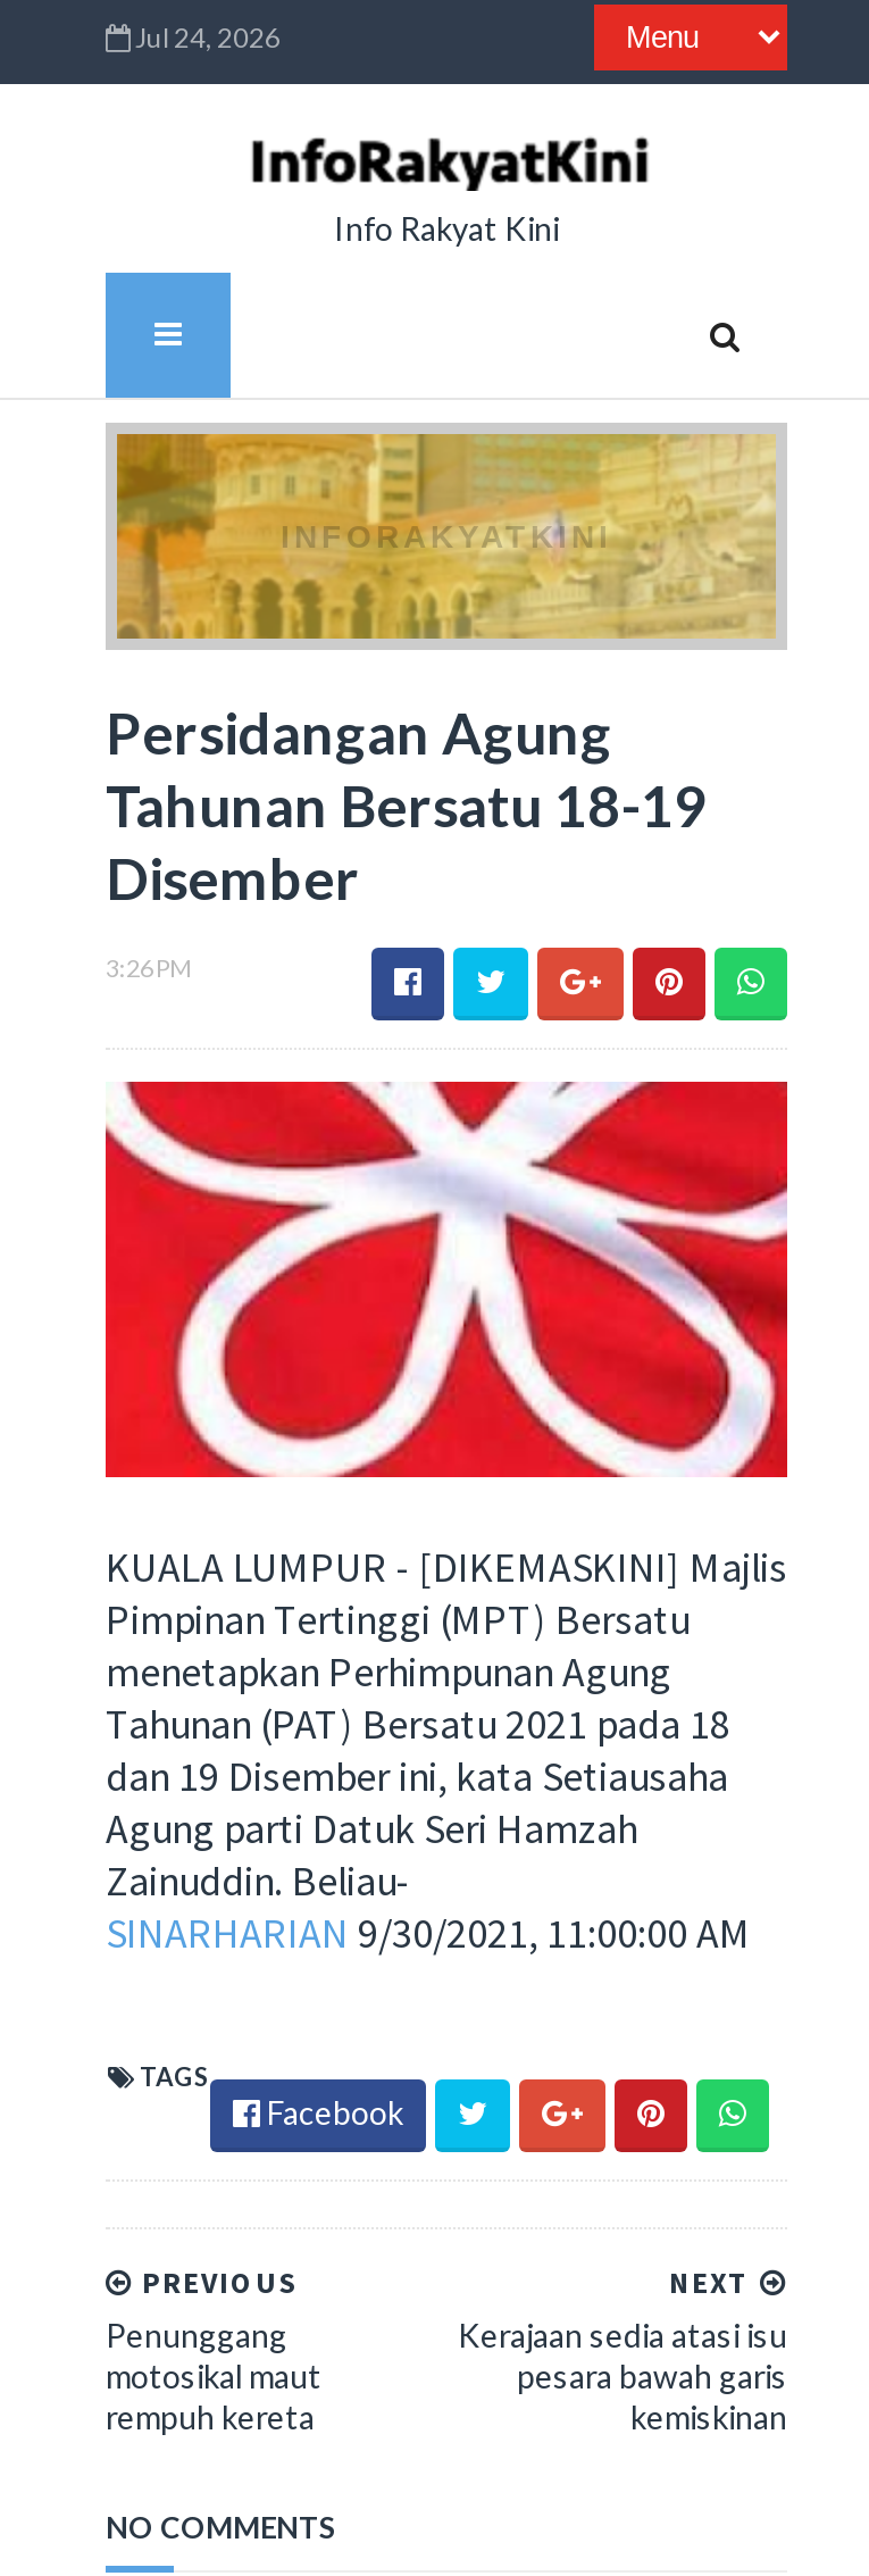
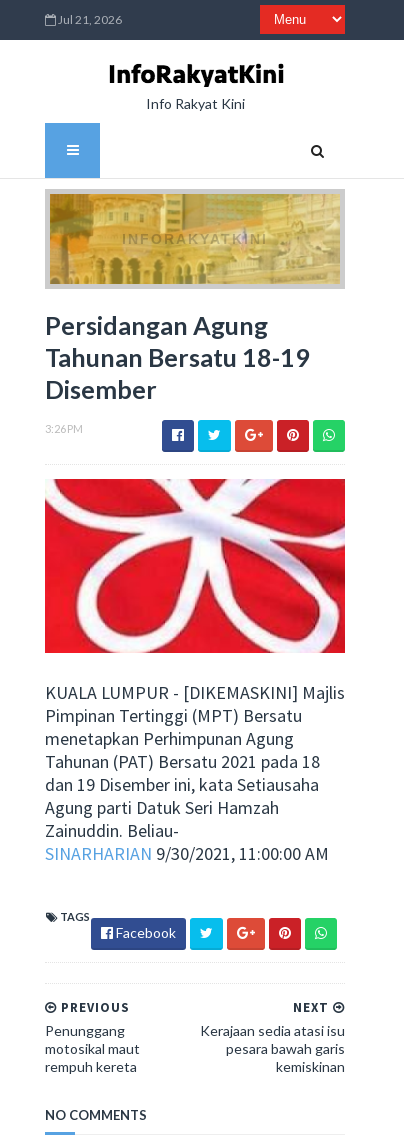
[135,20,281,55] Jul 24, 2026 -> [58,12,122,27] Jul 21, 2026

